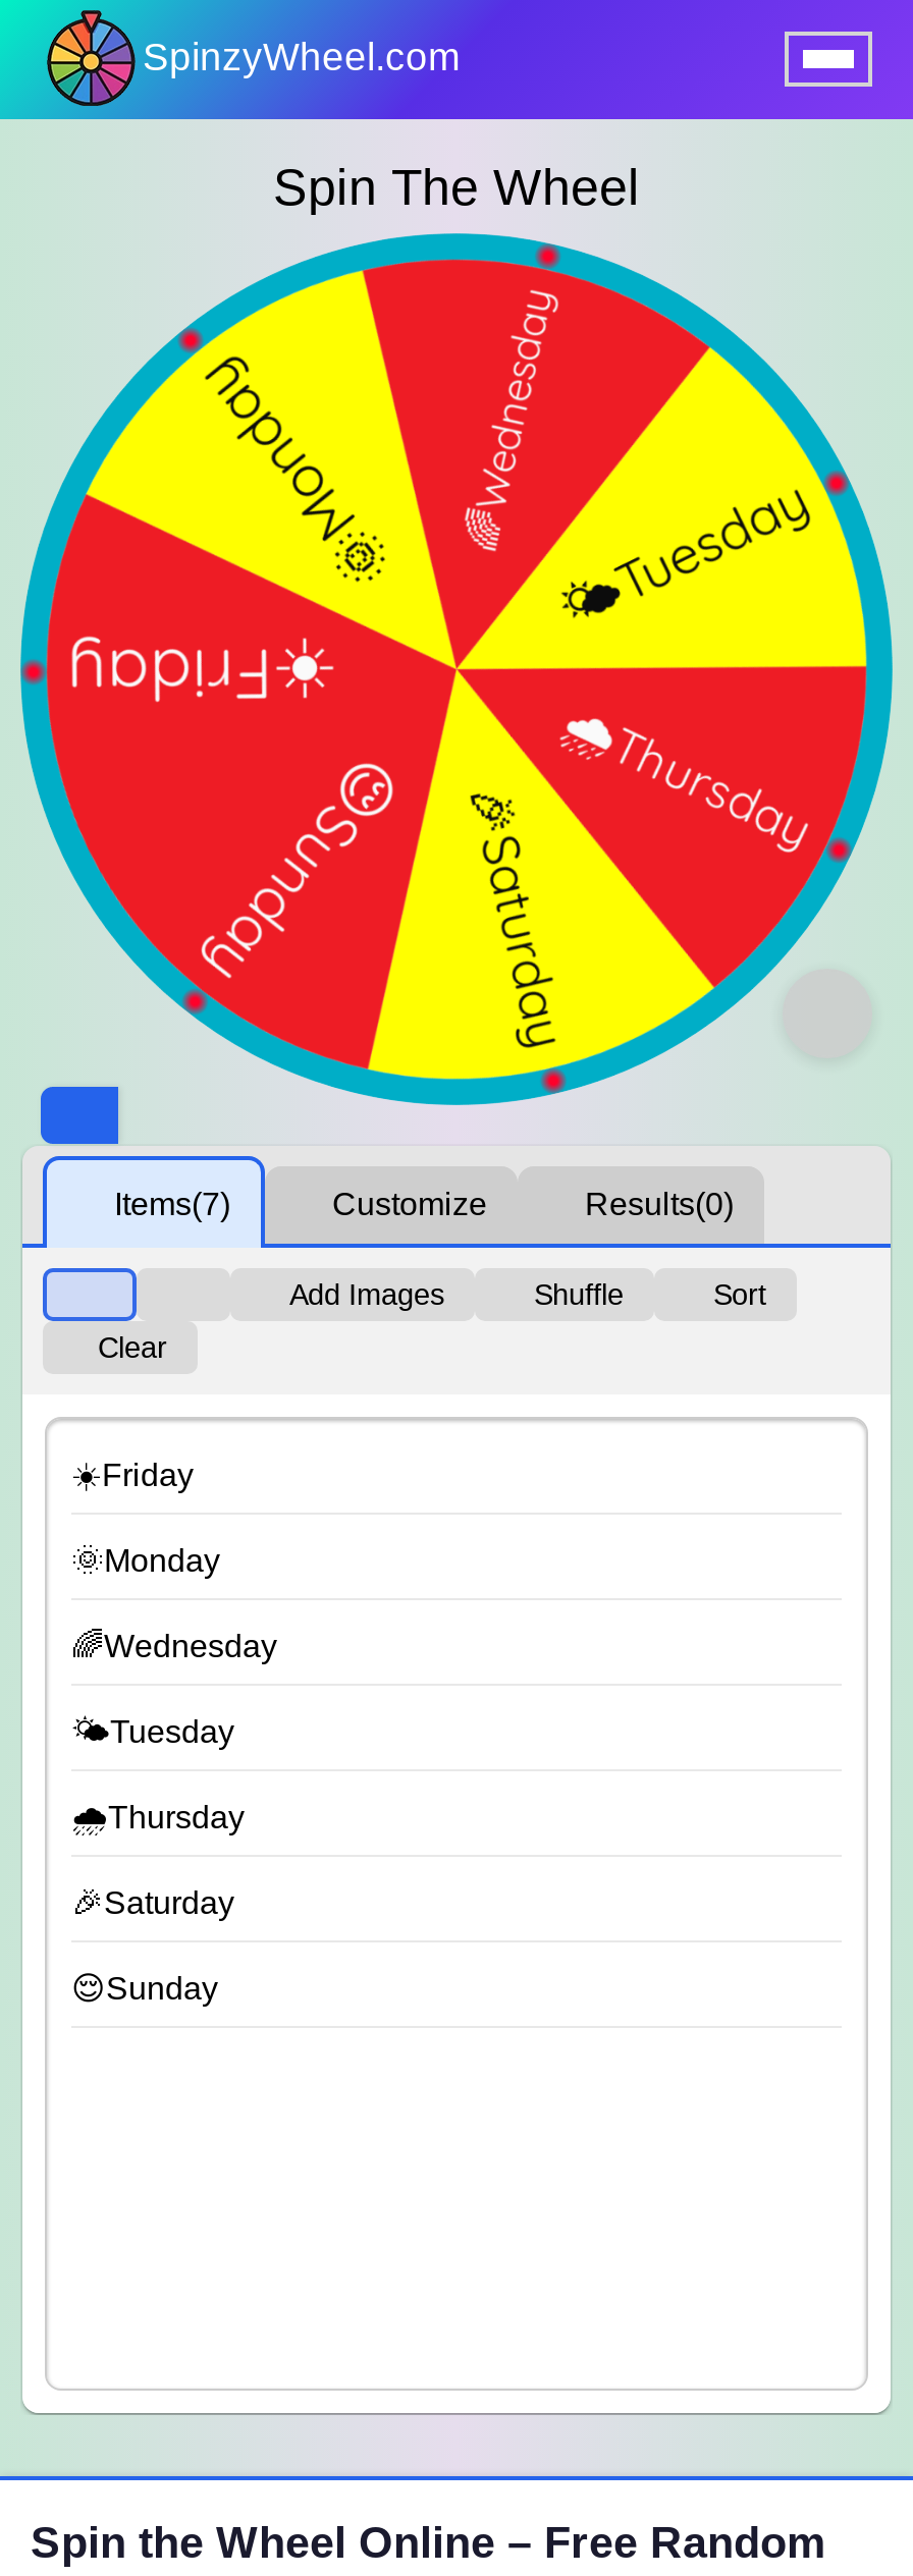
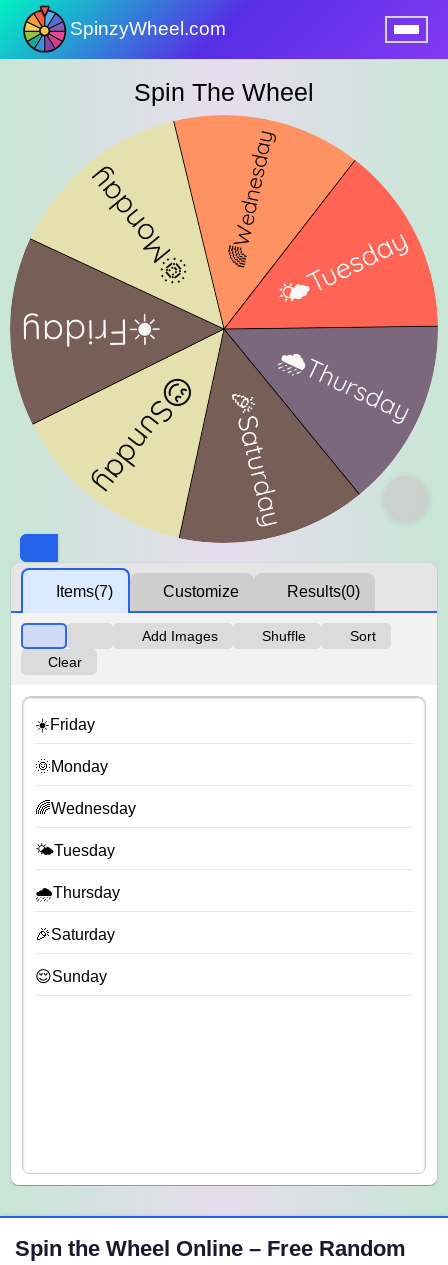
[20,231,895,1107] [image] -> [9,114,439,544] [image]

